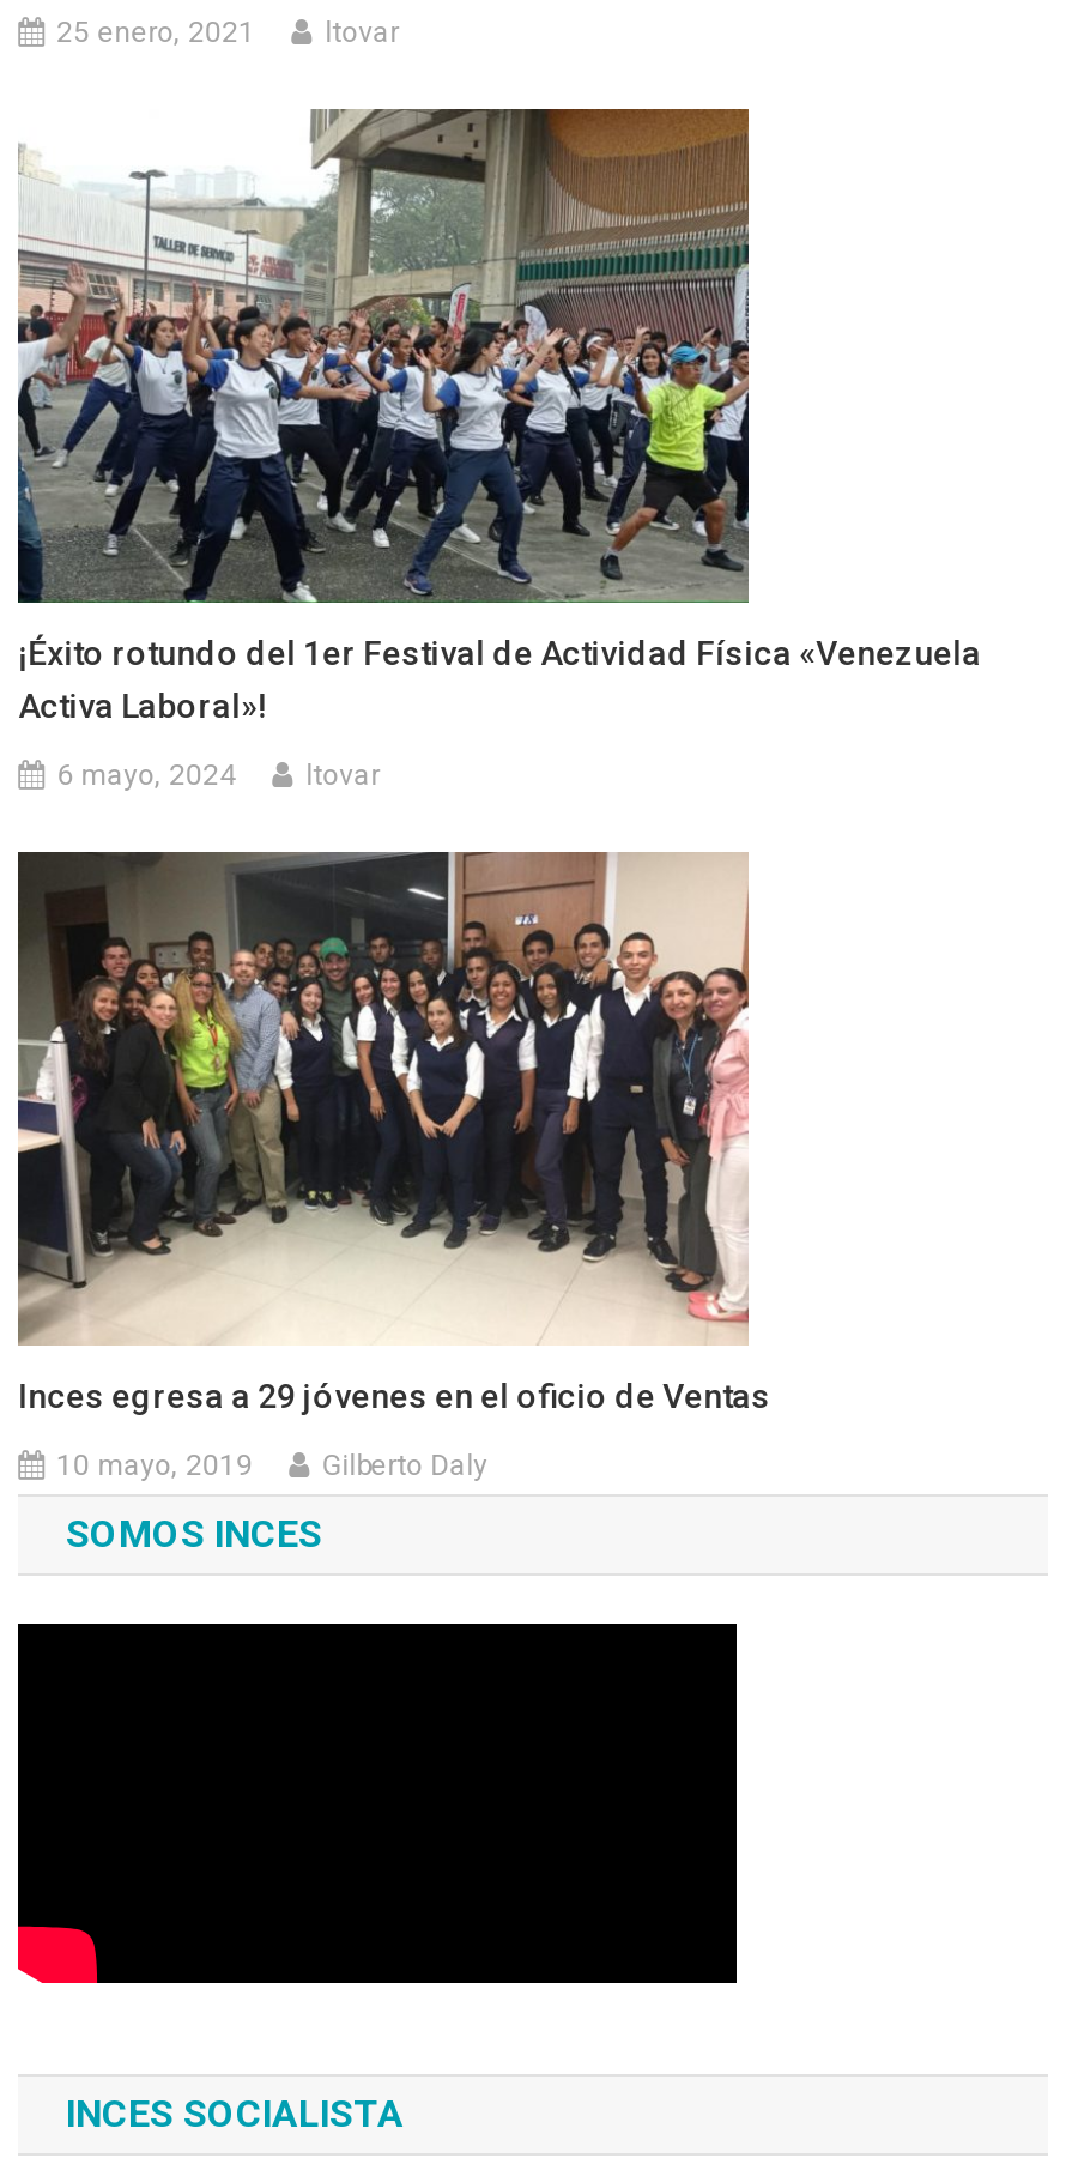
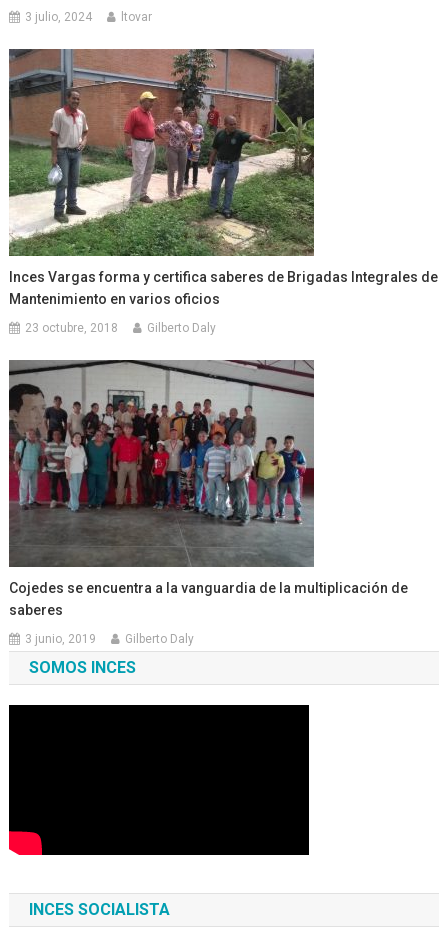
[57,15,255,49] 25 enero, 2021 -> [25,10,92,24] 3 julio, 2024
[16,108,981,724] [image] | ¡Éxito rotundo del 1er Festival de Actividad Física «Venezuela | Activa Laboral»! -> [8,48,438,307] [image] | Inces Vargas forma y certifica saberes de Brigadas Integrales de | Mantenimiento en varios oficios
[57,758,380,792] 6 mayo, 2024 | ltovar -> [25,321,216,335] 23 octubre, 2018 | Gilberto Daly
[18,851,770,1414] [image] | Inces egresa a 29 jóvenes en el oficio de Ventas -> [8,360,408,618] [image] | Cojedes se encuentra a la vanguardia de la multiplicación de | saberes
[57,1448,253,1481] 10 mayo, 2019 -> [25,632,96,646] 3 junio, 2019

